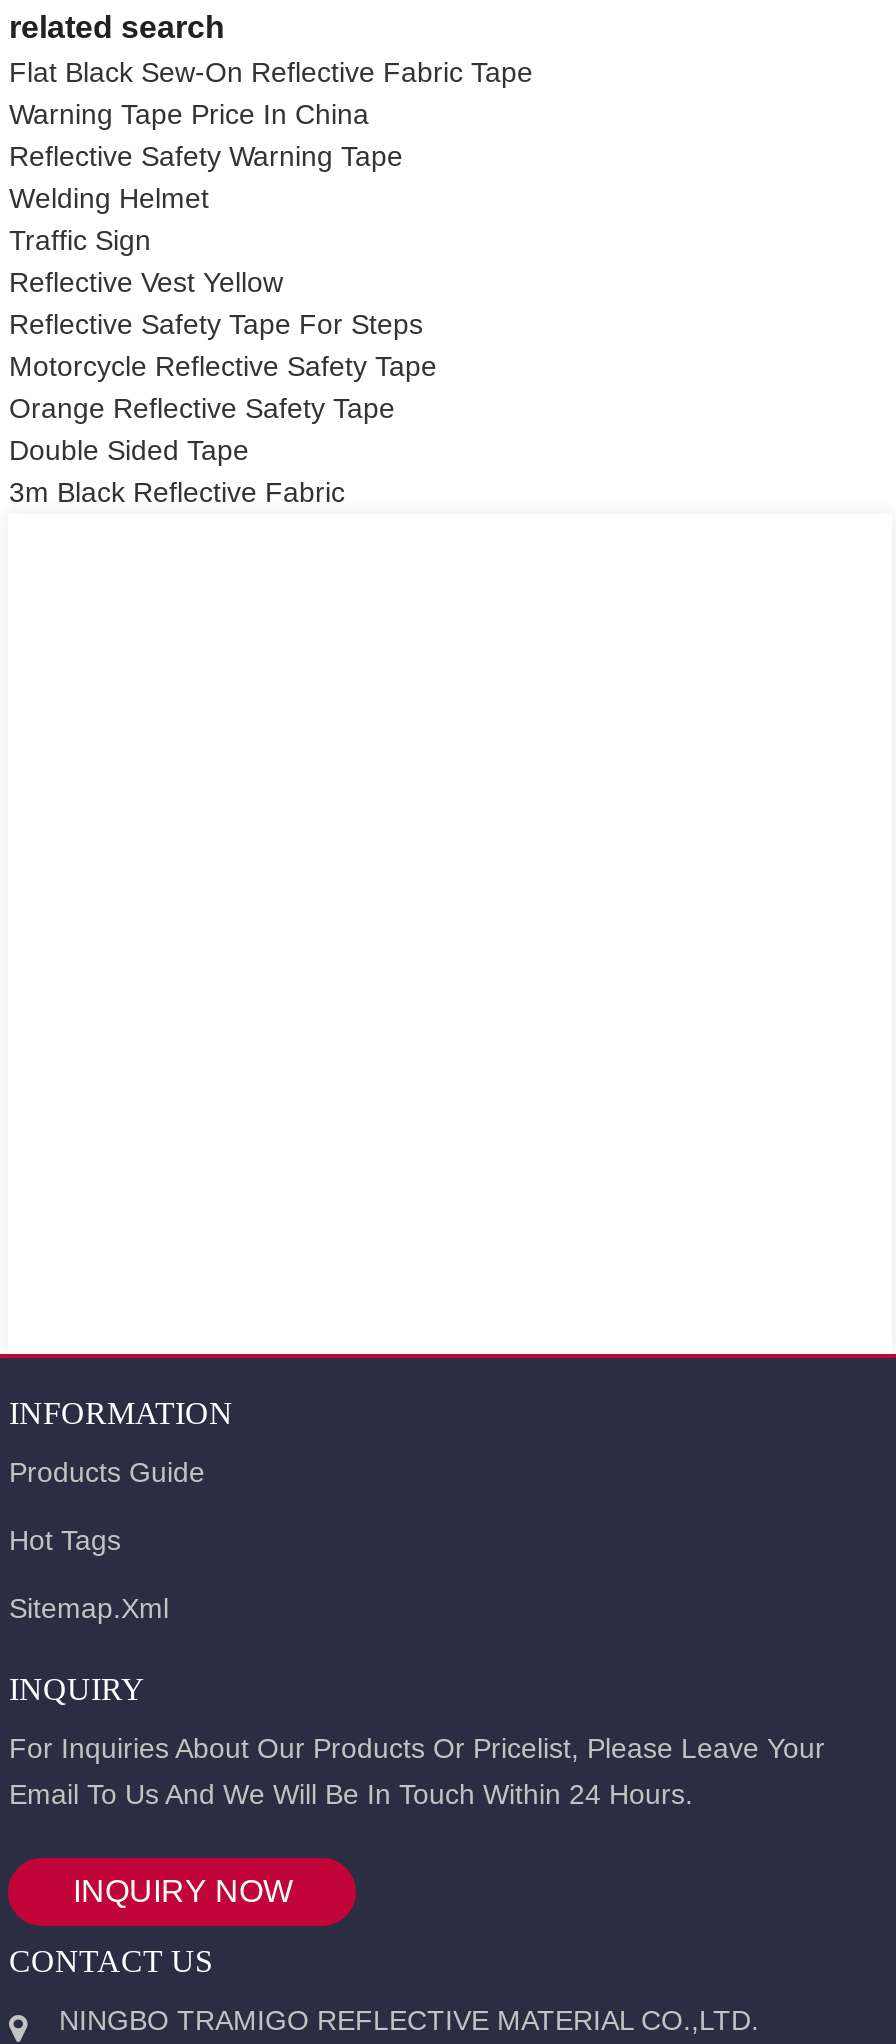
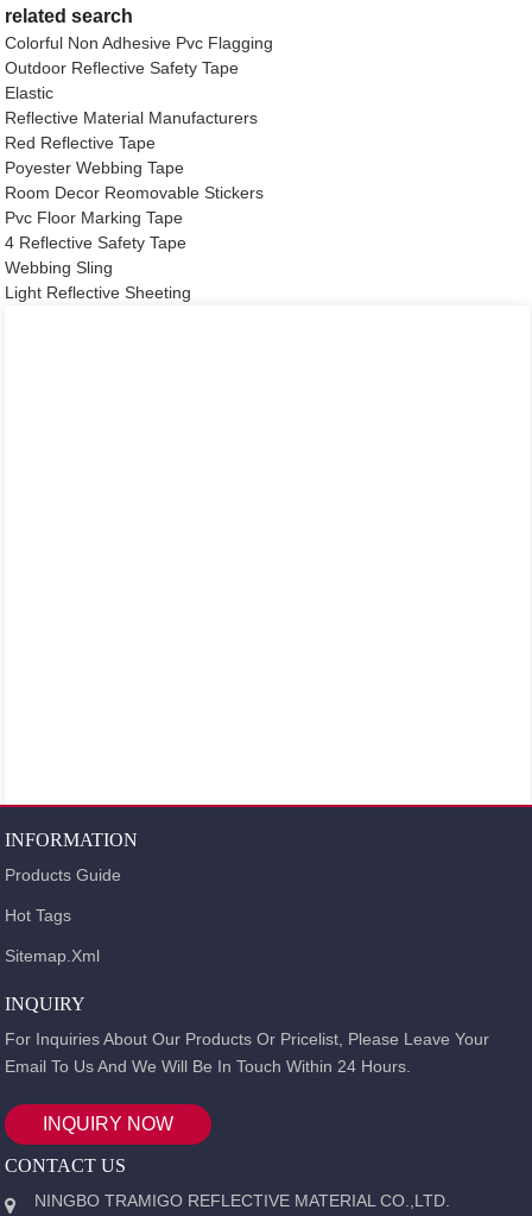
[9,55,533,507] Flat Black Sew-On Reflective Fabric Tape | Warning Tape Price In China | Reflective Safety Warning Tape | Welding Helmet | Traffic Sign | Reflective Vest Yellow | Reflective Safety Tape For Steps | Motorcycle Reflective Safety Tape | Orange Reflective Safety Tape | Double Sided Tape | 3m Black Reflective Fabric -> [5,33,274,301] Colorful Non Adhesive Pvc Flagging | Outdoor Reflective Safety Tape | Elastic | Reflective Material Manufacturers | Red Reflective Tape | Poyester Webbing Tape | Room Decor Reomovable Stickers | Pvc Floor Marking Tape | 4 Reflective Safety Tape | Webbing Sling | Light Reflective Sheeting

